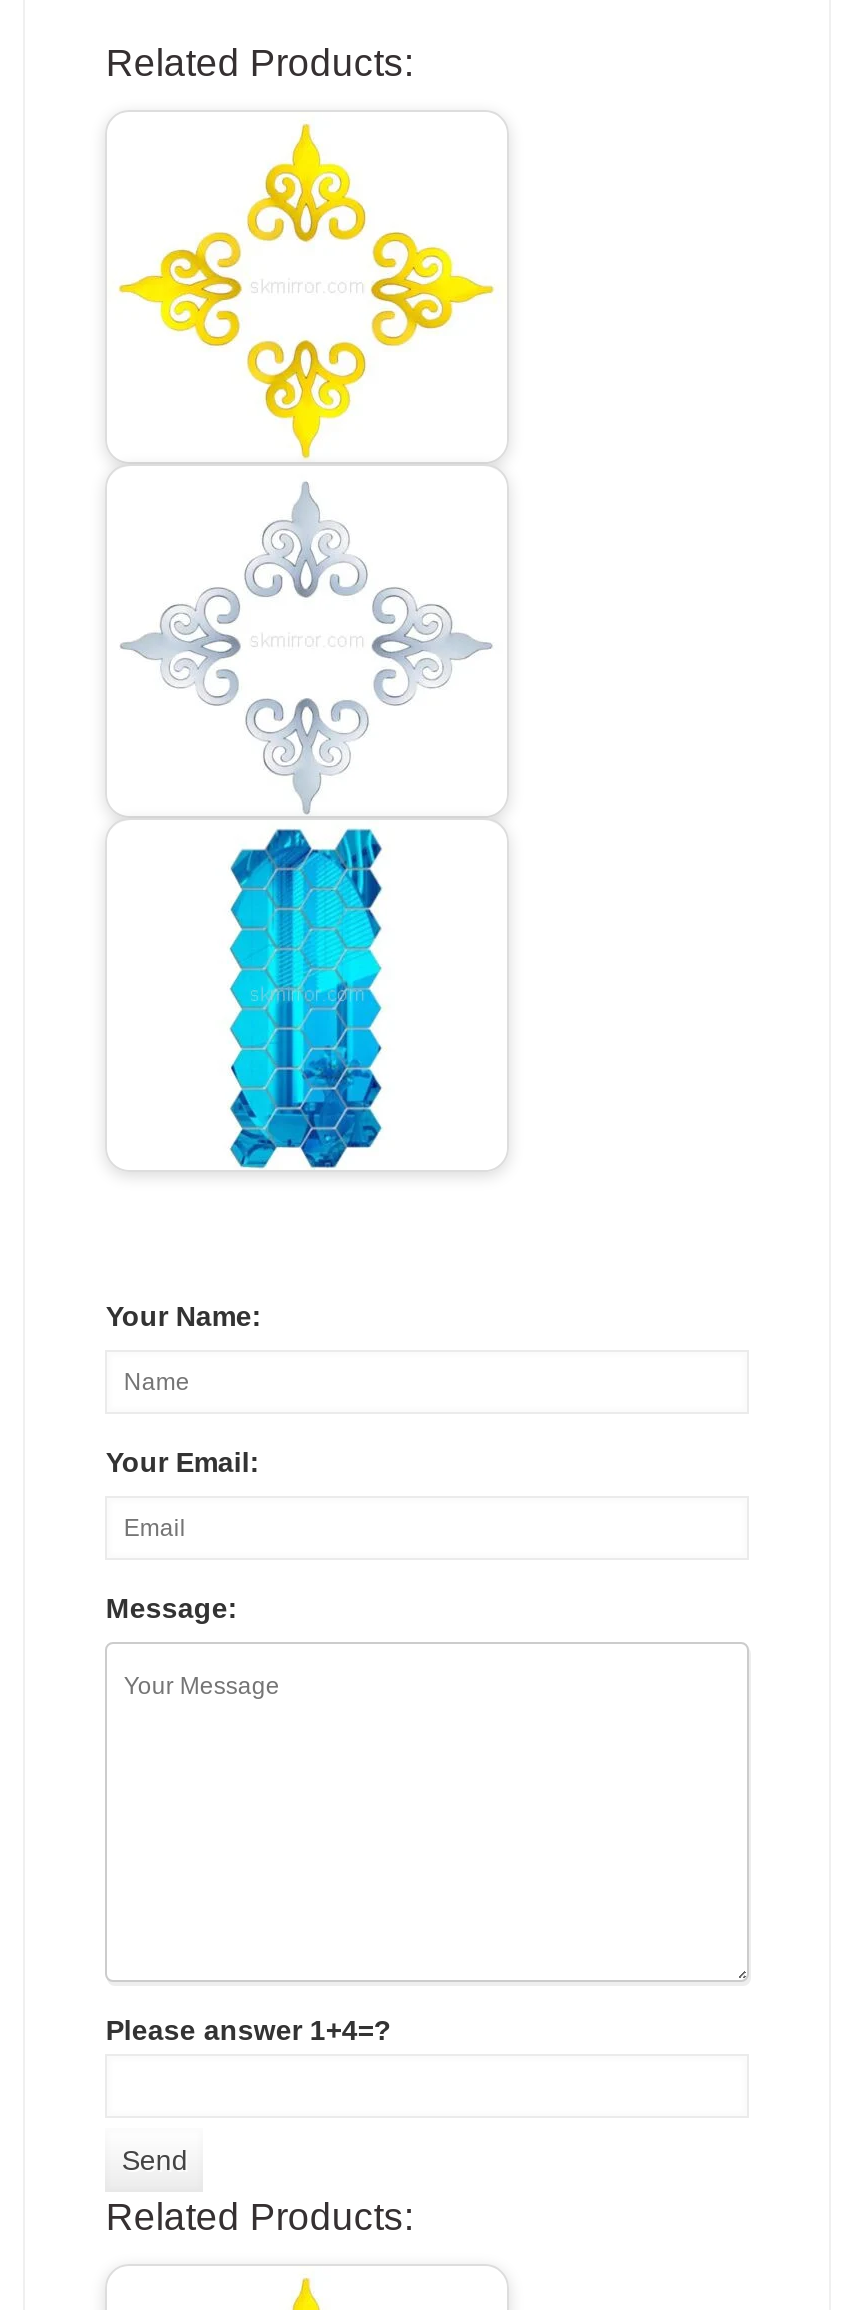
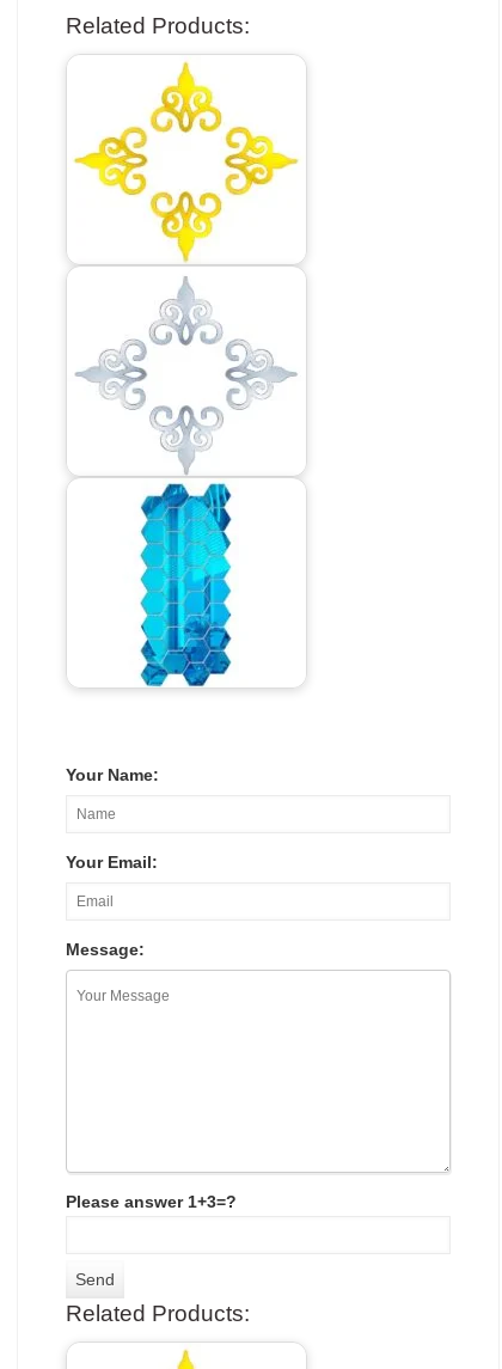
[106,2015,392,2047] Please answer 1+4=? -> [66,1192,237,1212] Please answer 1+3=?

